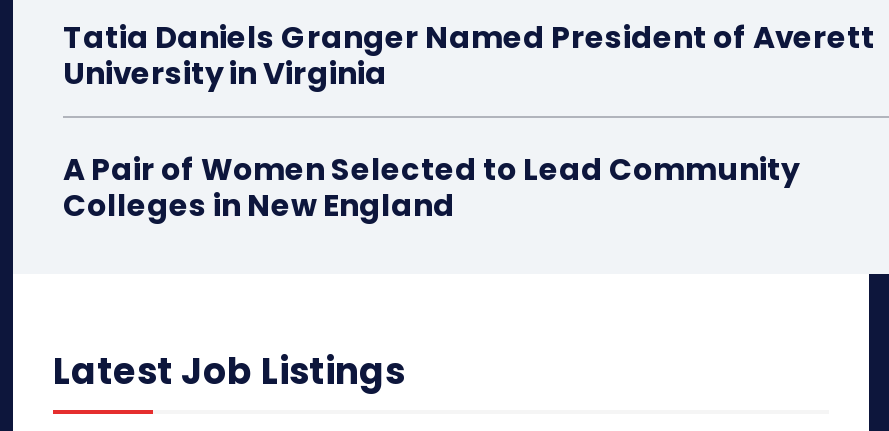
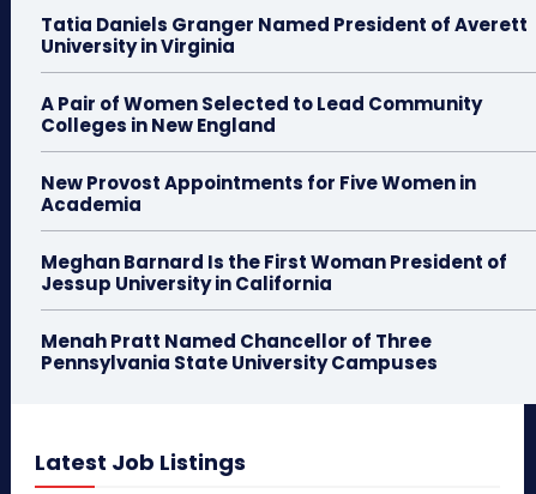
none -> [41,171,507,376] New Provost Appointments for Five Women in | Academia | Meghan Barnard Is the First Woman President of | Jessup University in California | Menah Pratt Named Chancellor of Three | Pennsylvania State University Campuses

